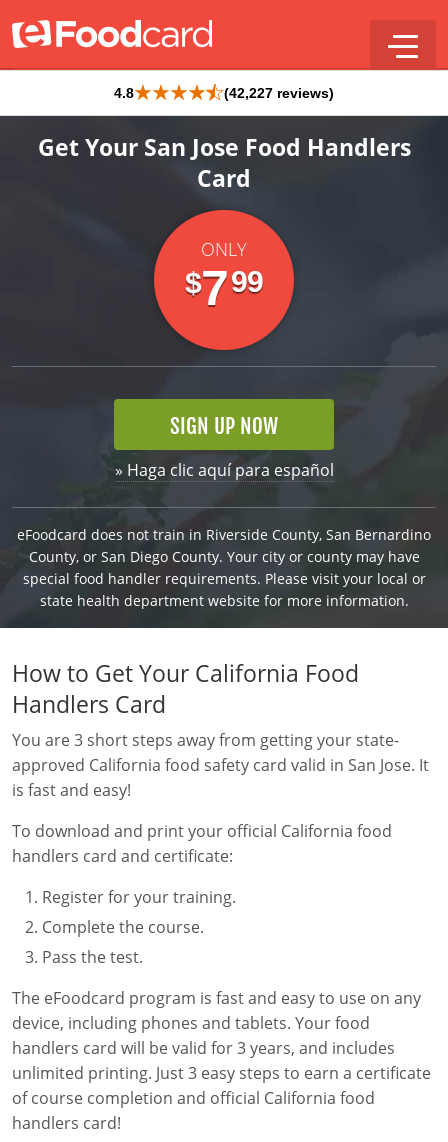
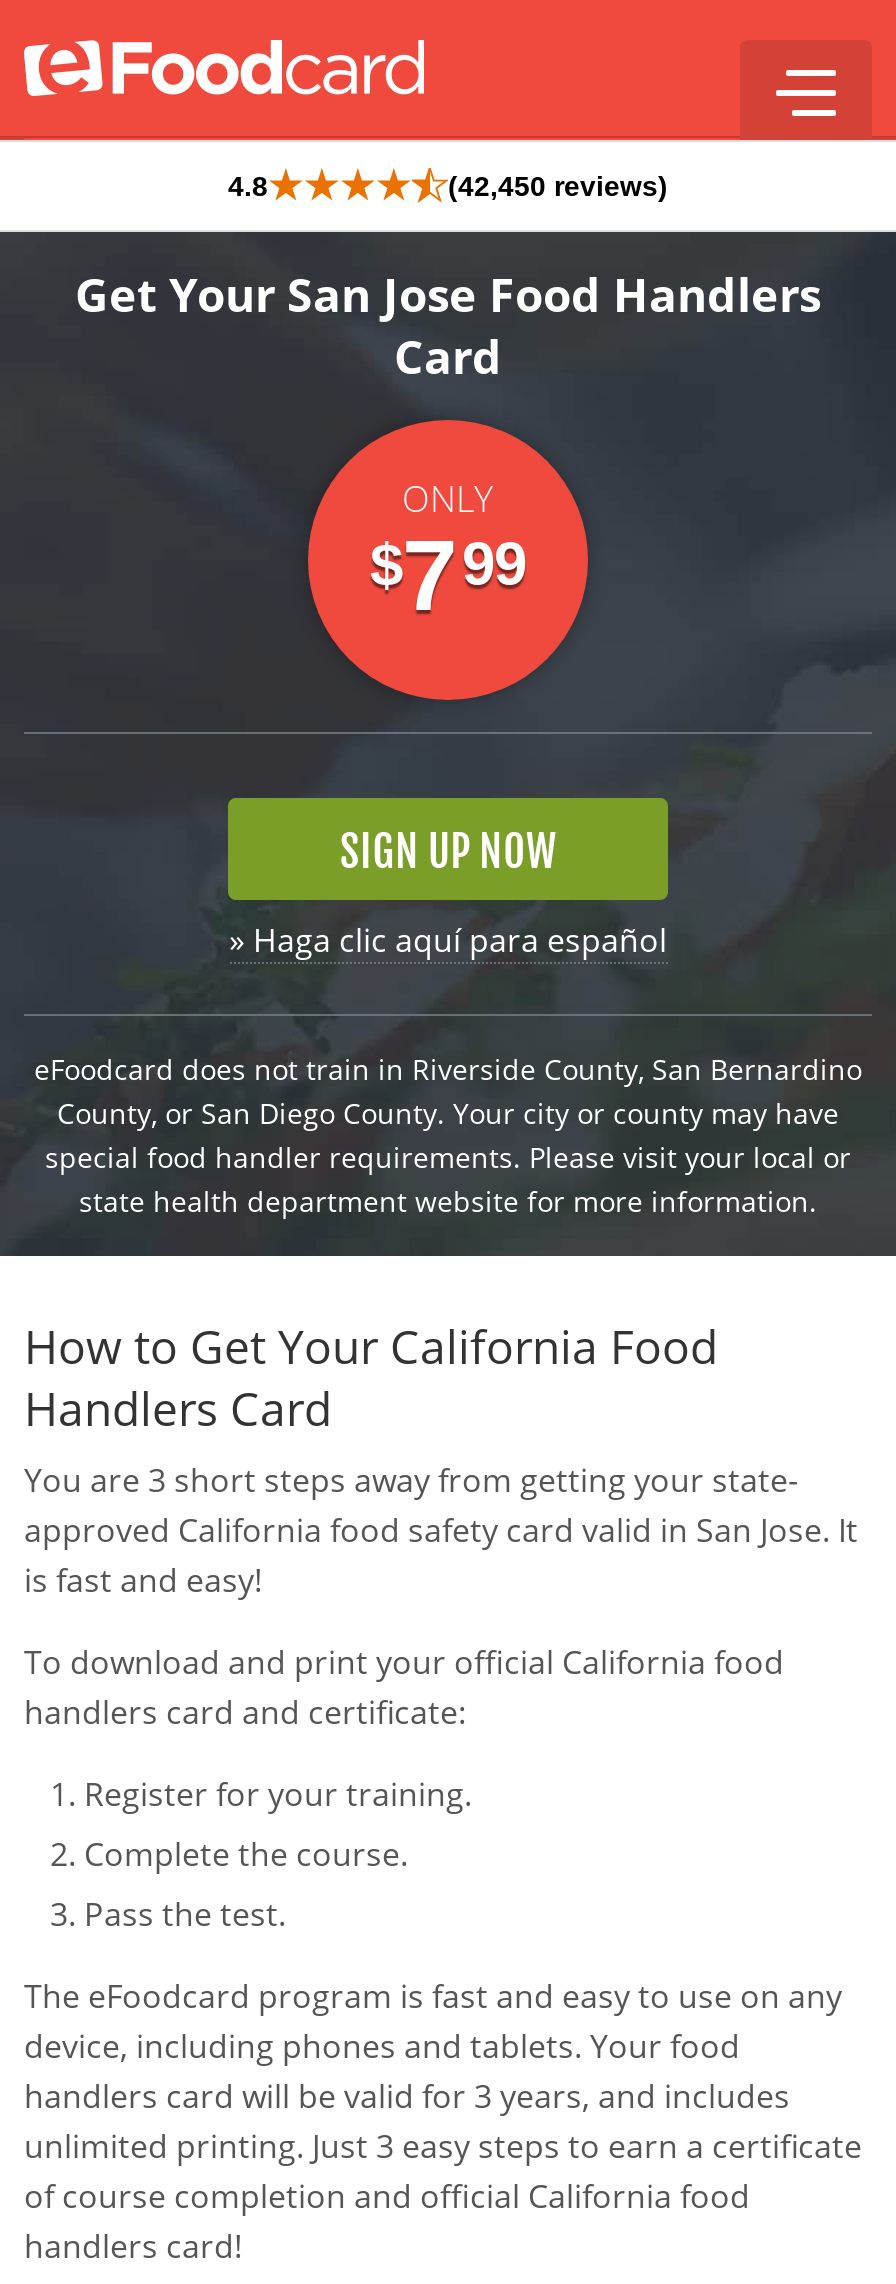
[224,85,334,101] (42,227 reviews) -> [448,170,668,202] (42,450 reviews)

